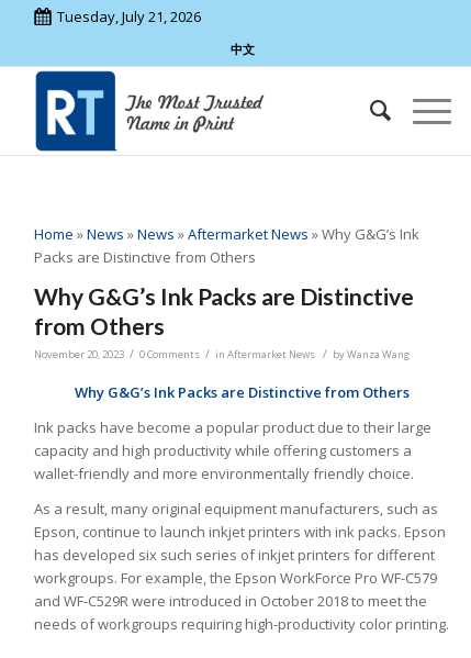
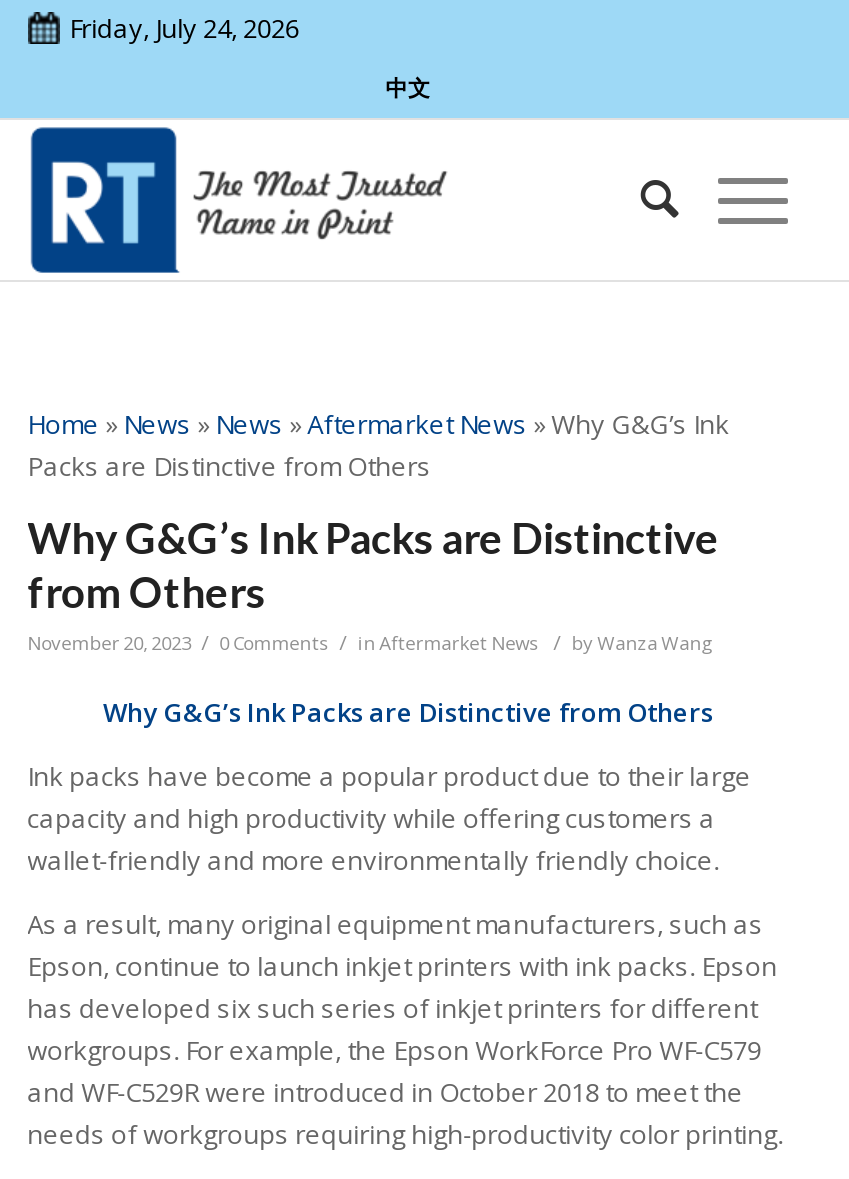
[57,7,200,26] Tuesday, July 21, 2026 -> [69,10,299,46] Friday, July 24, 2026

